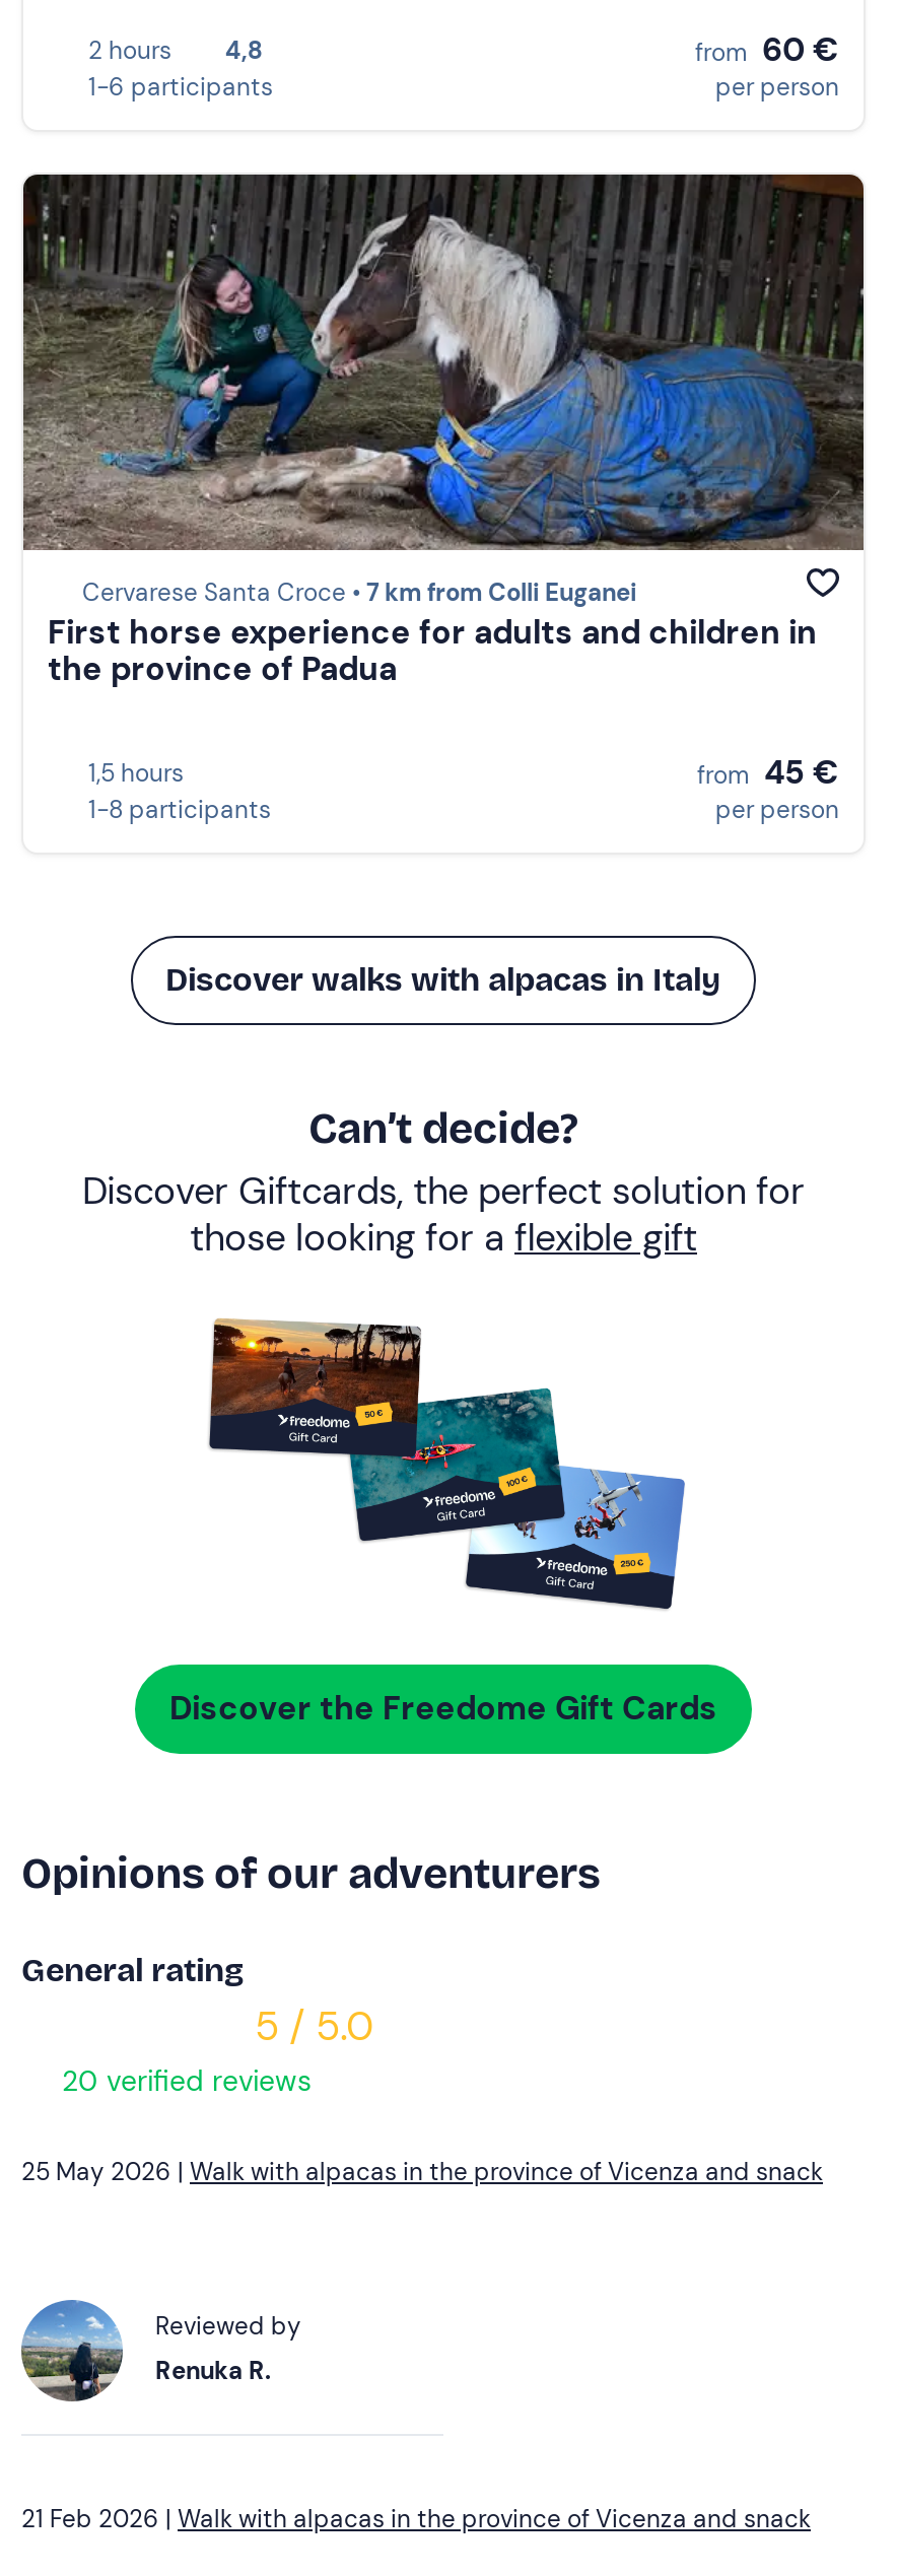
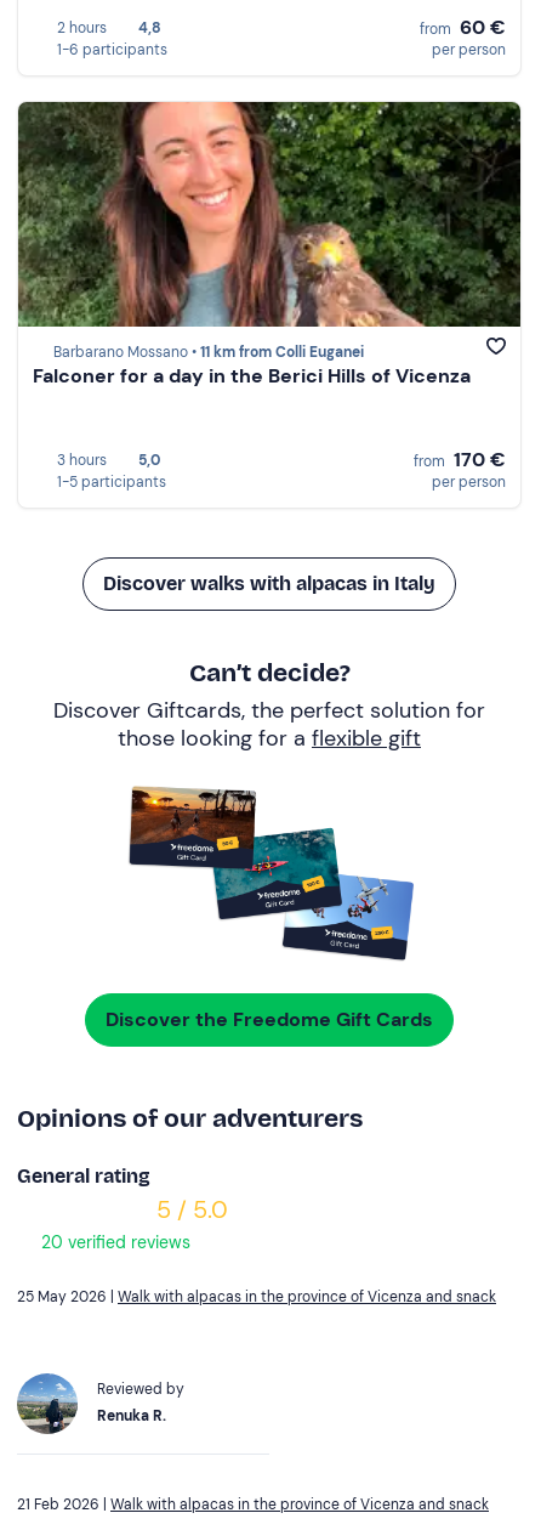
[23,173,864,691] [image] | Cervarese Santa Croce • 7 km from Colli Euganei | First horse experience for adults and children in | the province of Padua -> [18,101,520,389] [image] | Barbarano Mossano • 11 km from Colli Euganei | Falconer for a day in the Berici Hills of Vicenza
[88,757,271,826] 1,5 hours | 1-8 participants -> [57,450,166,492] 3 hours | 5,0 | 1-5 participants
[697,751,839,793] from 45 € -> [414,447,506,472] from 170 €

